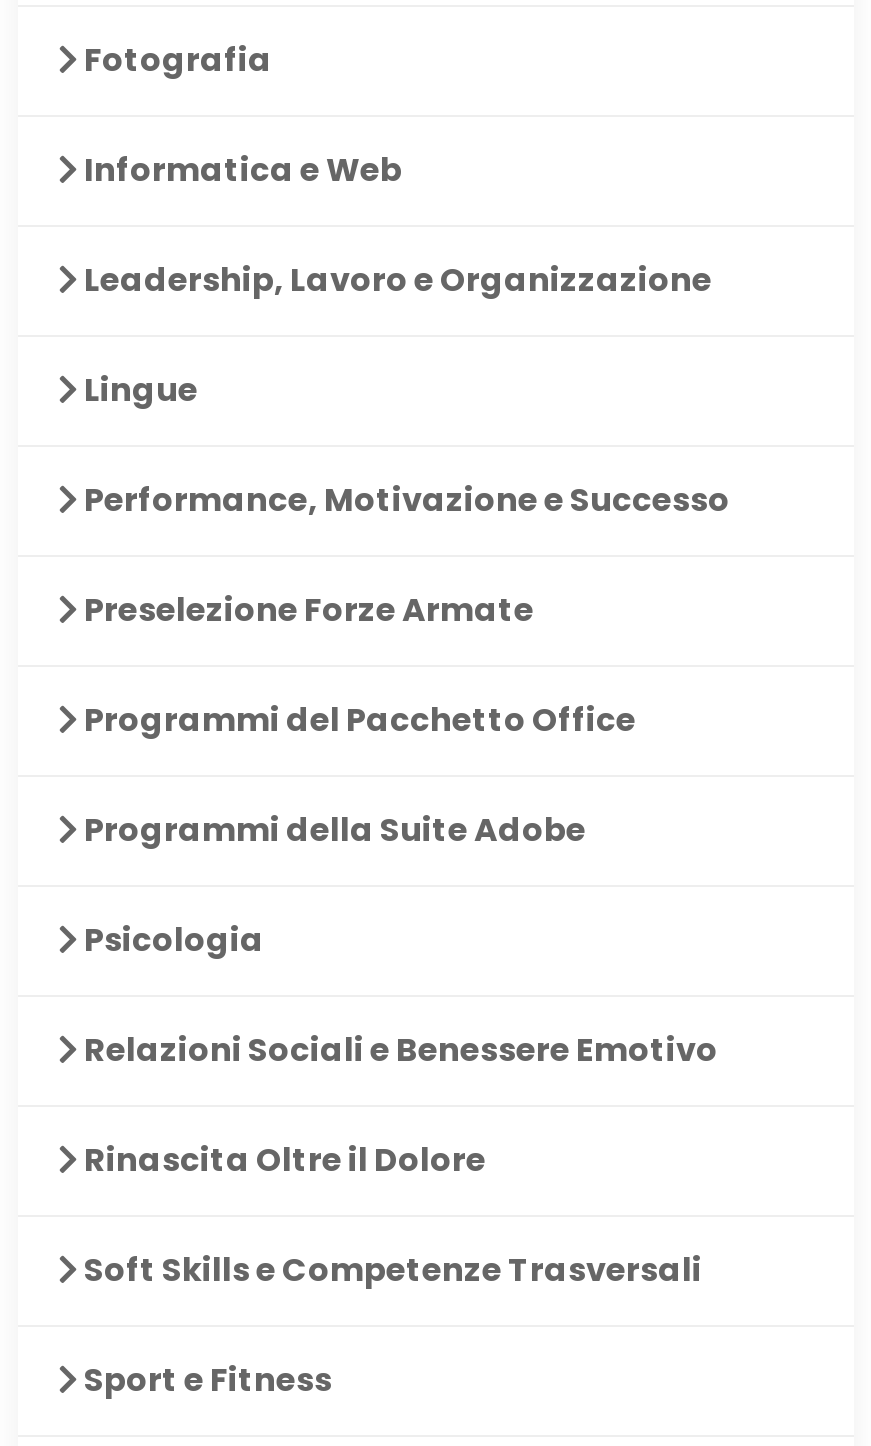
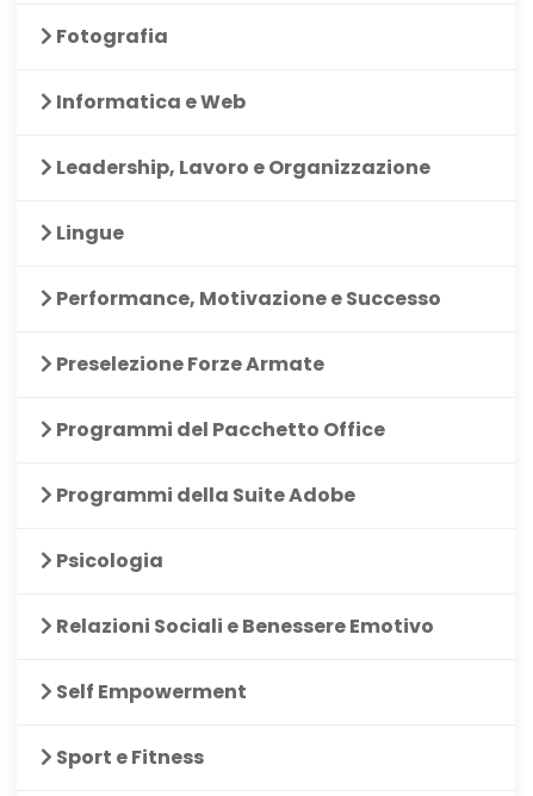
[78,1136,702,1292] Rinascita Oltre il Dolore | Soft Skills e Competenze Trasversali -> [52,678,247,705] Self Empowerment

